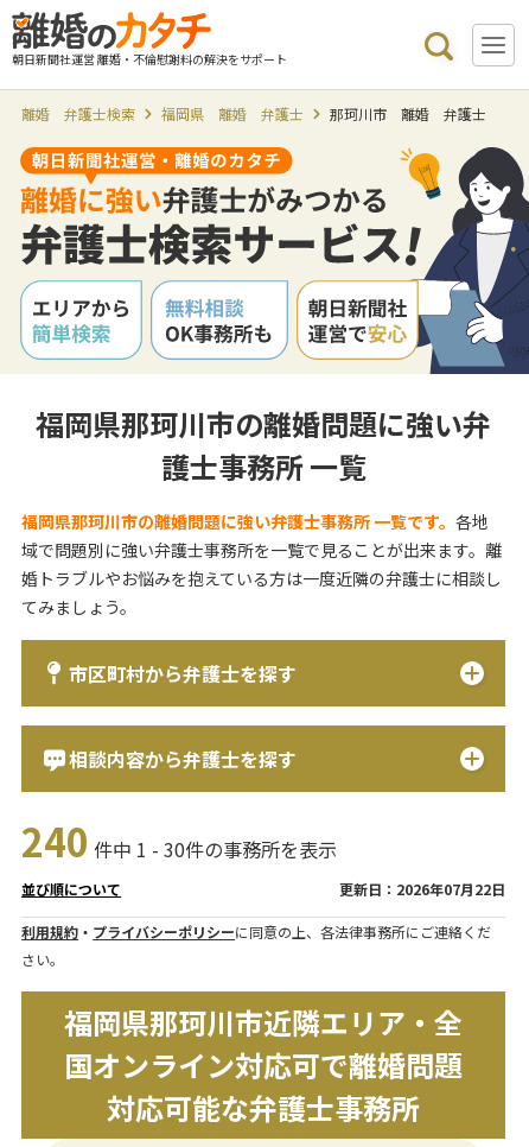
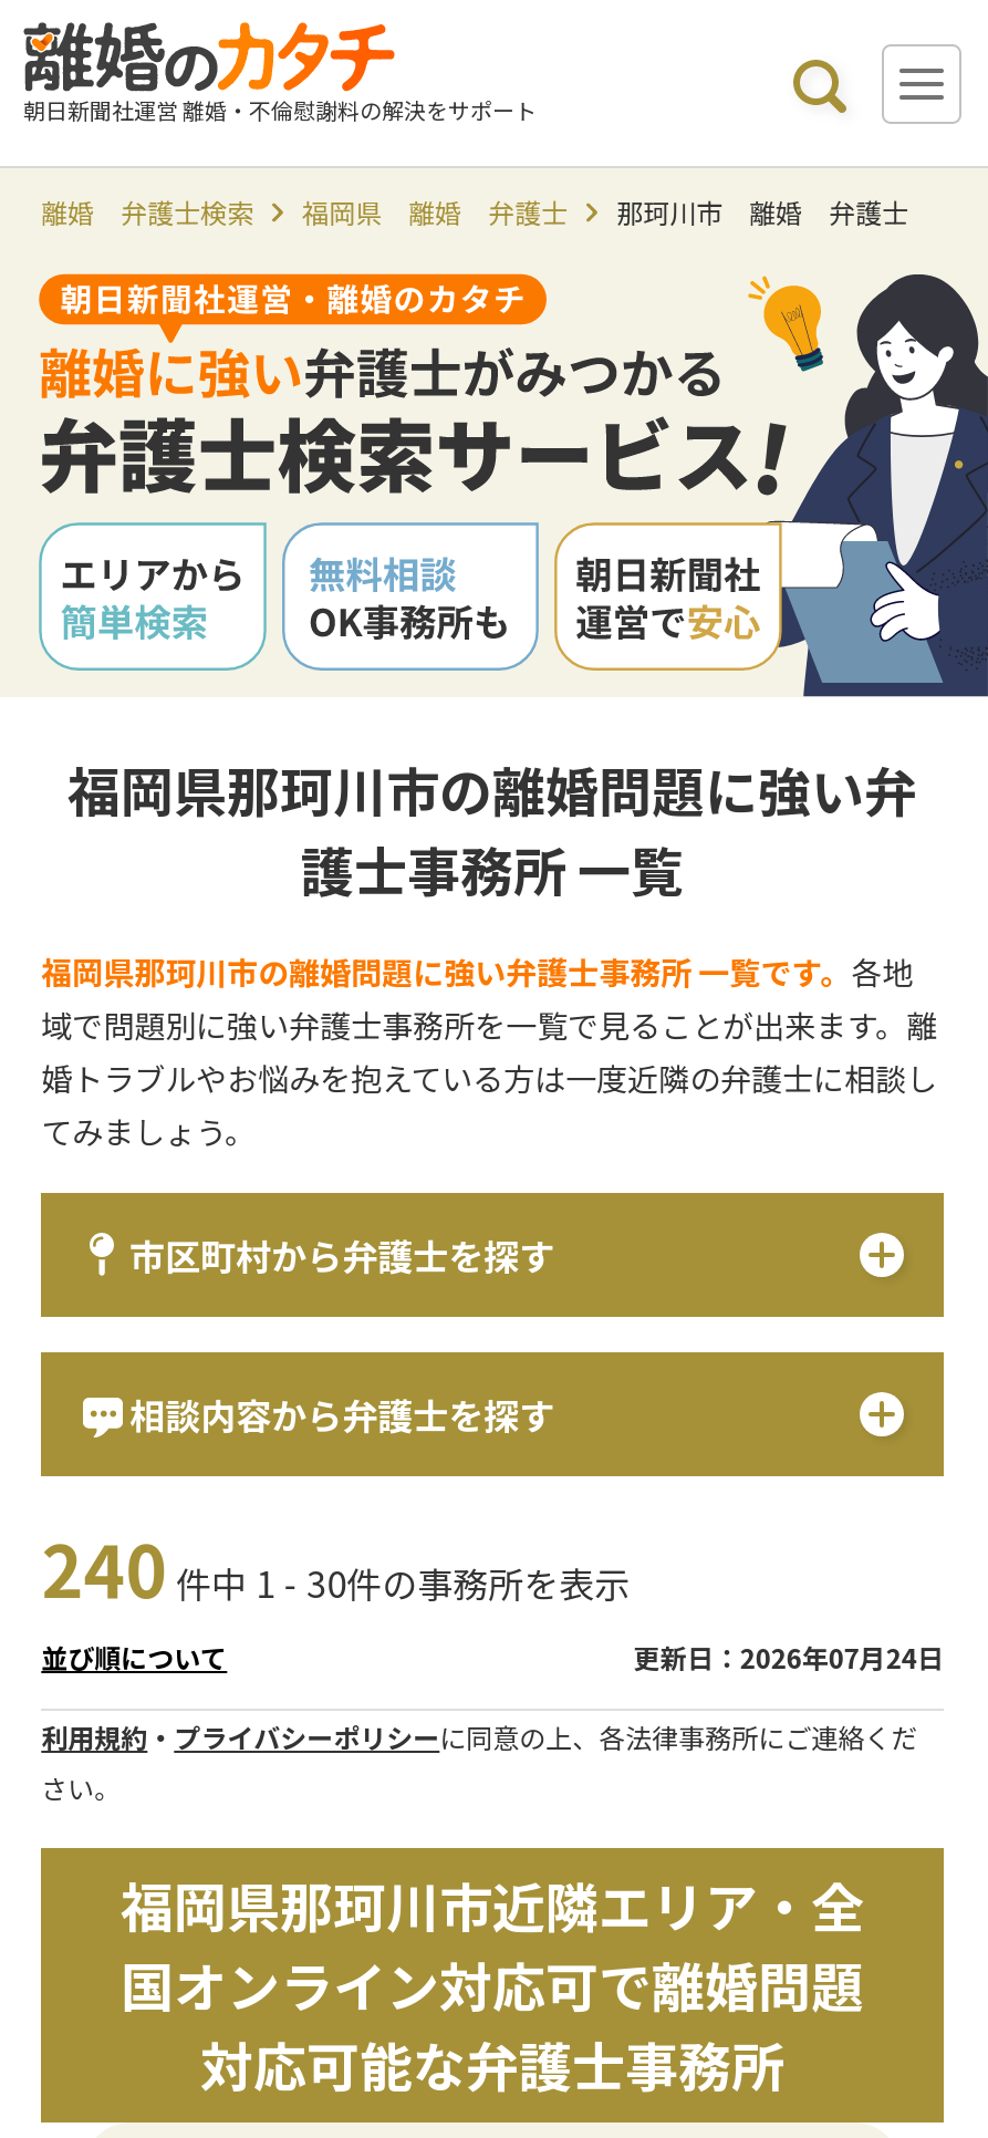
[339,878,505,898] 更新日：2026年07月22日 -> [634,1637,943,1675] 更新日：2026年07月24日

